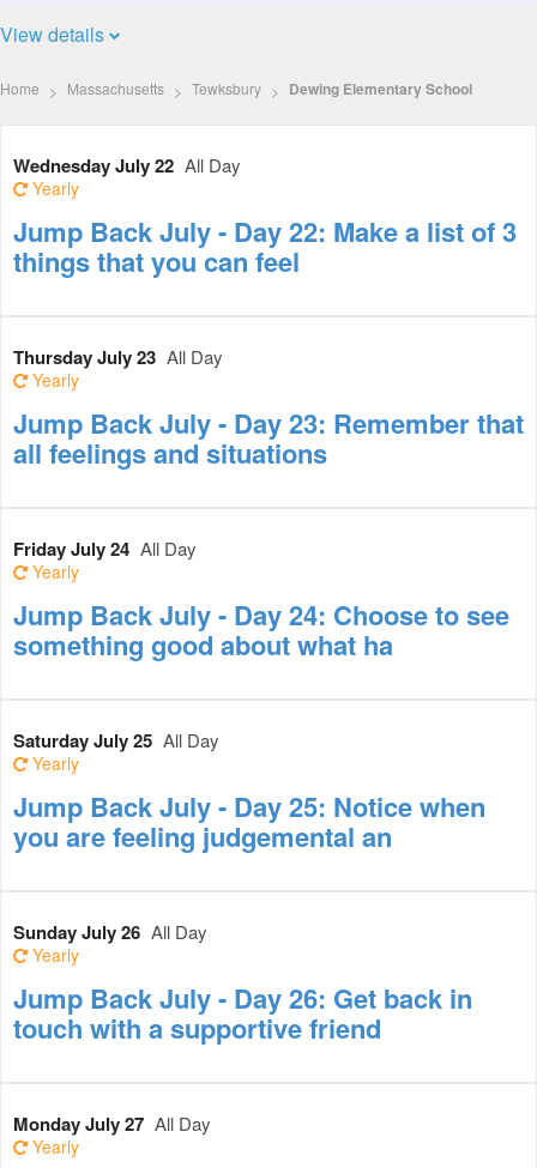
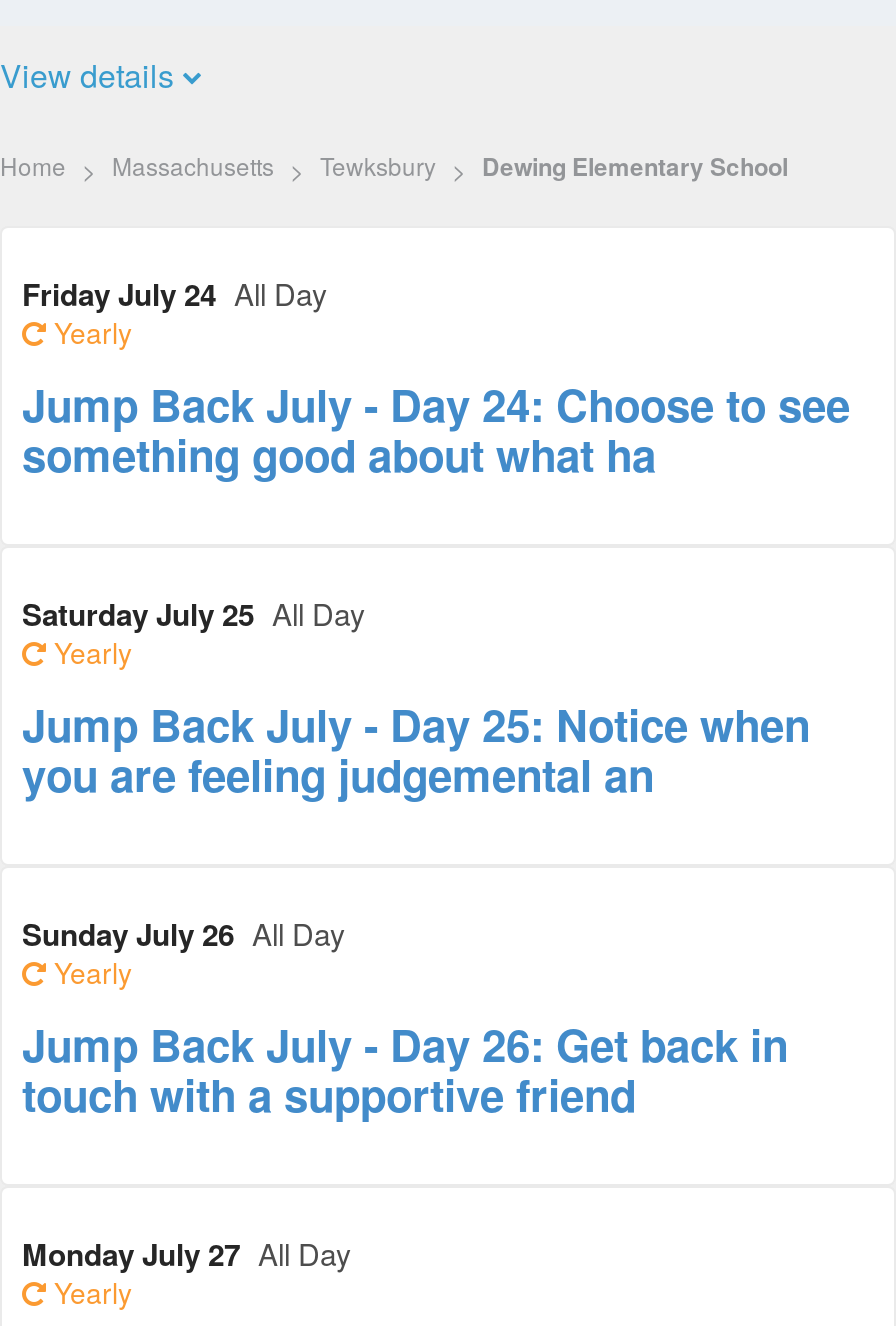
[13,153,524,472] Wednesday July 22 All Day | Yearly | Jump Back July - Day 22: Make a list of 3 | things that you can feel | Thursday July 23 All Day | Yearly | Jump Back July - Day 23: Remember that | all feelings and situations -> none

